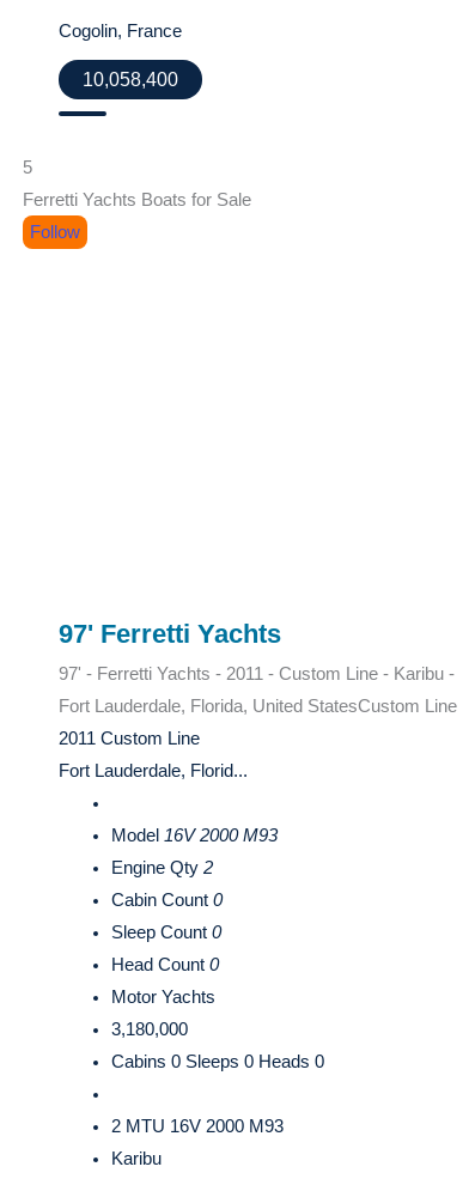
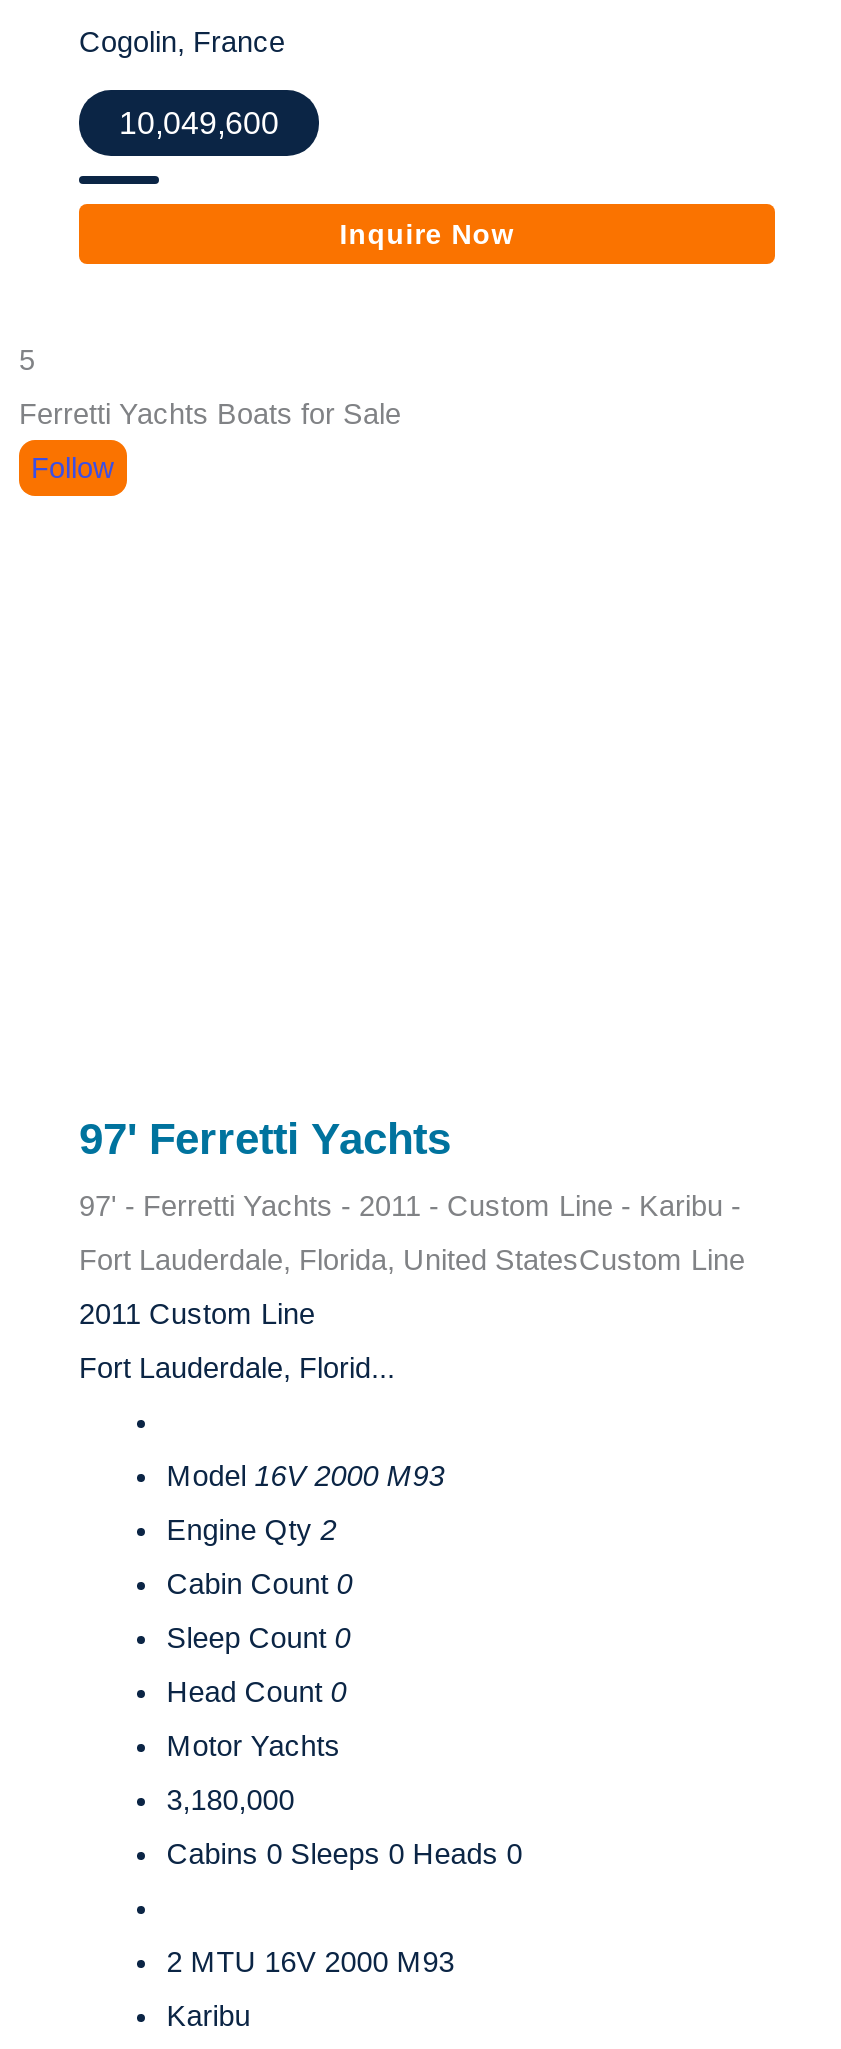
[83,70,178,90] 10,058,400 -> [119,106,515,250] 10,049,600 | Inquire Now

